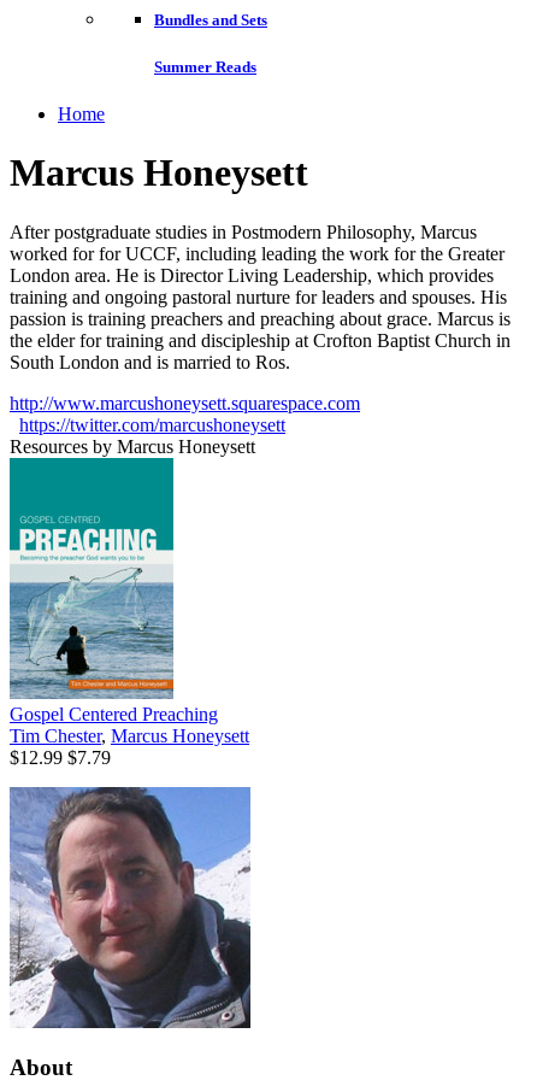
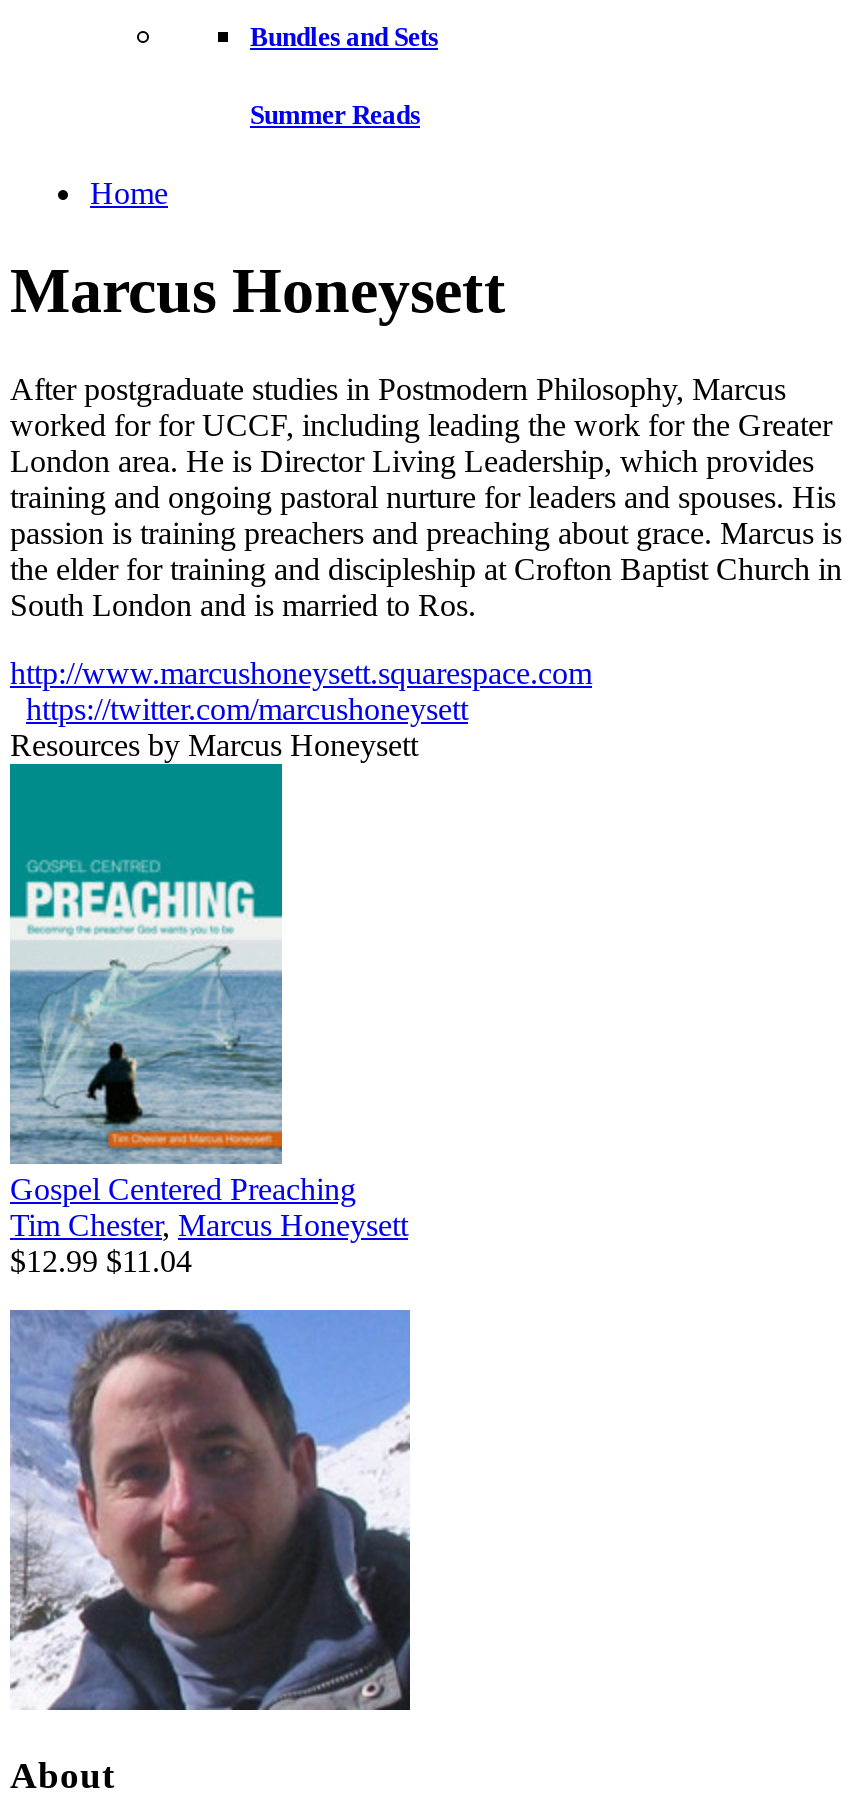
[10,747,111,767] $12.99 $7.79 -> [10,1243,192,1277] $12.99 $11.04

